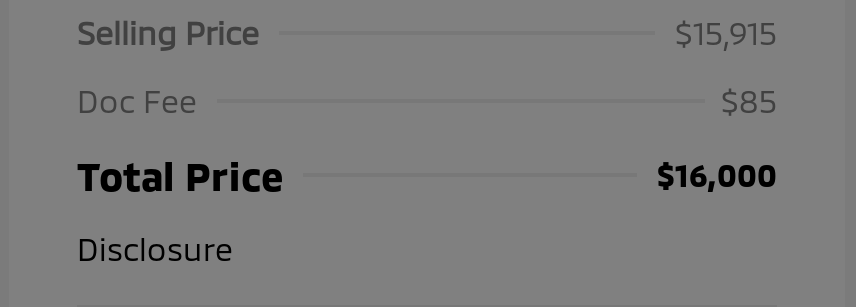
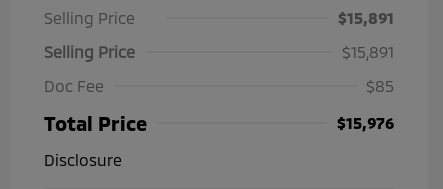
[675,12,777,50] $15,915 -> [44,7,394,60] $15,891 | Selling Price | $15,891
[657,154,777,192] $16,000 -> [337,112,394,131] $15,976

